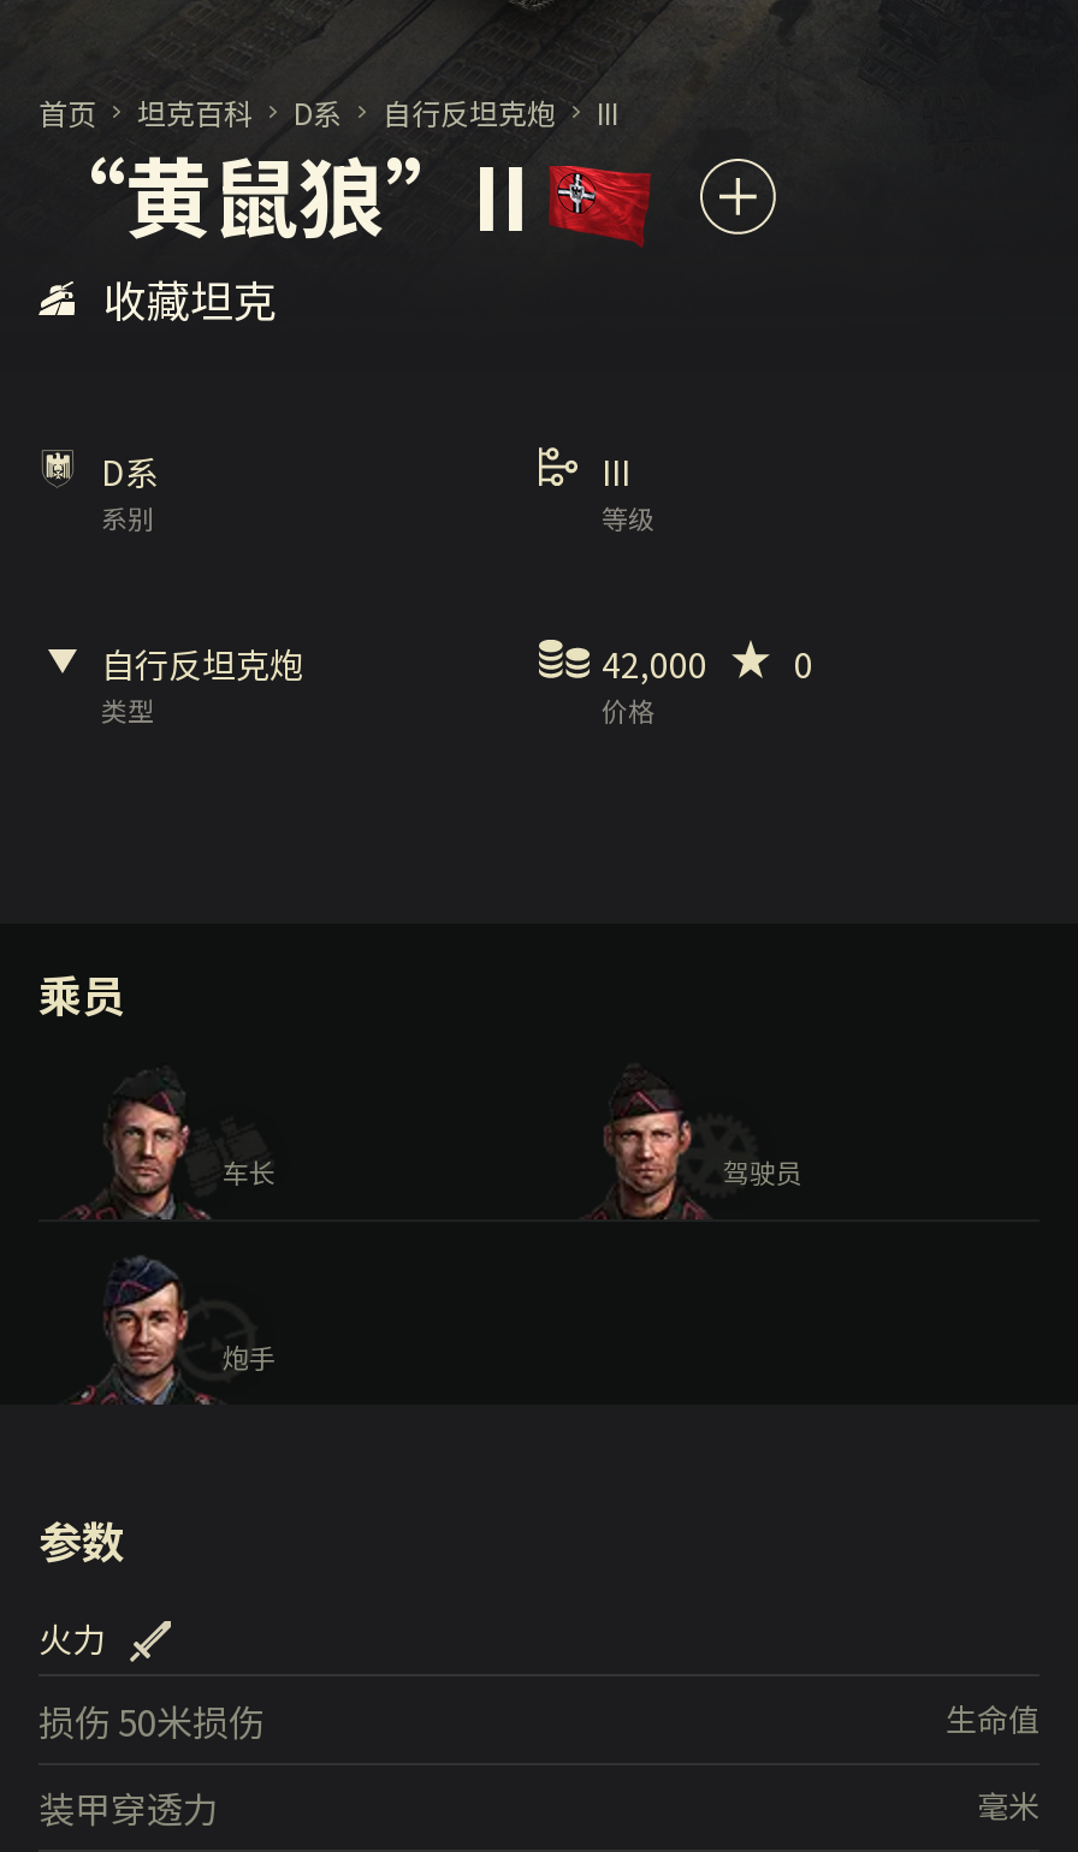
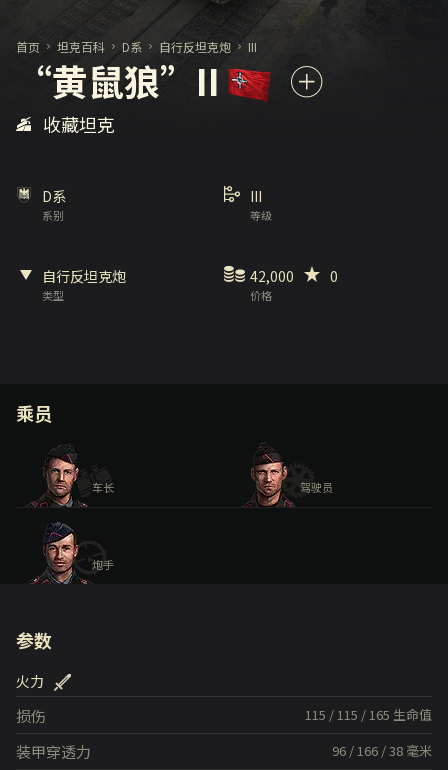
[38,1695,1039,1745] 生命值 | 损伤50米损伤 -> [16,705,432,726] 115 / 115 / 165 生命值 | 损伤
[977,1782,1039,1827] 毫米 -> [332,741,432,760] 96 / 166 /38 毫米

